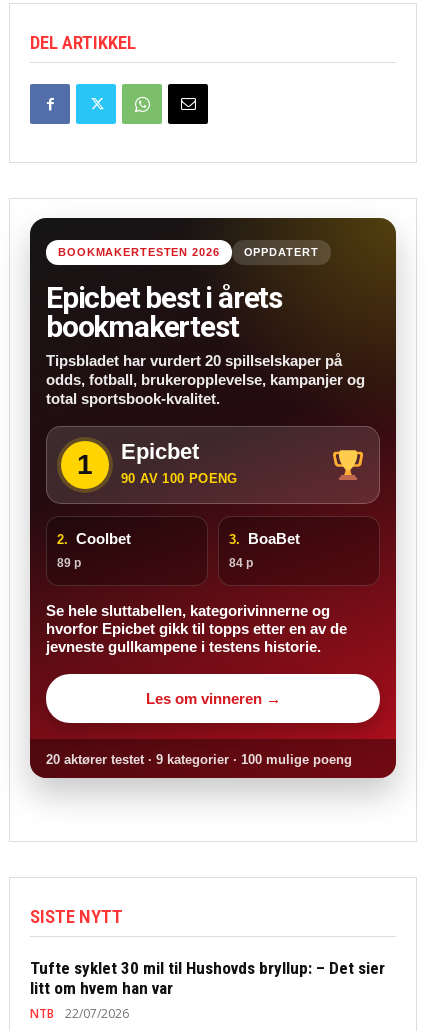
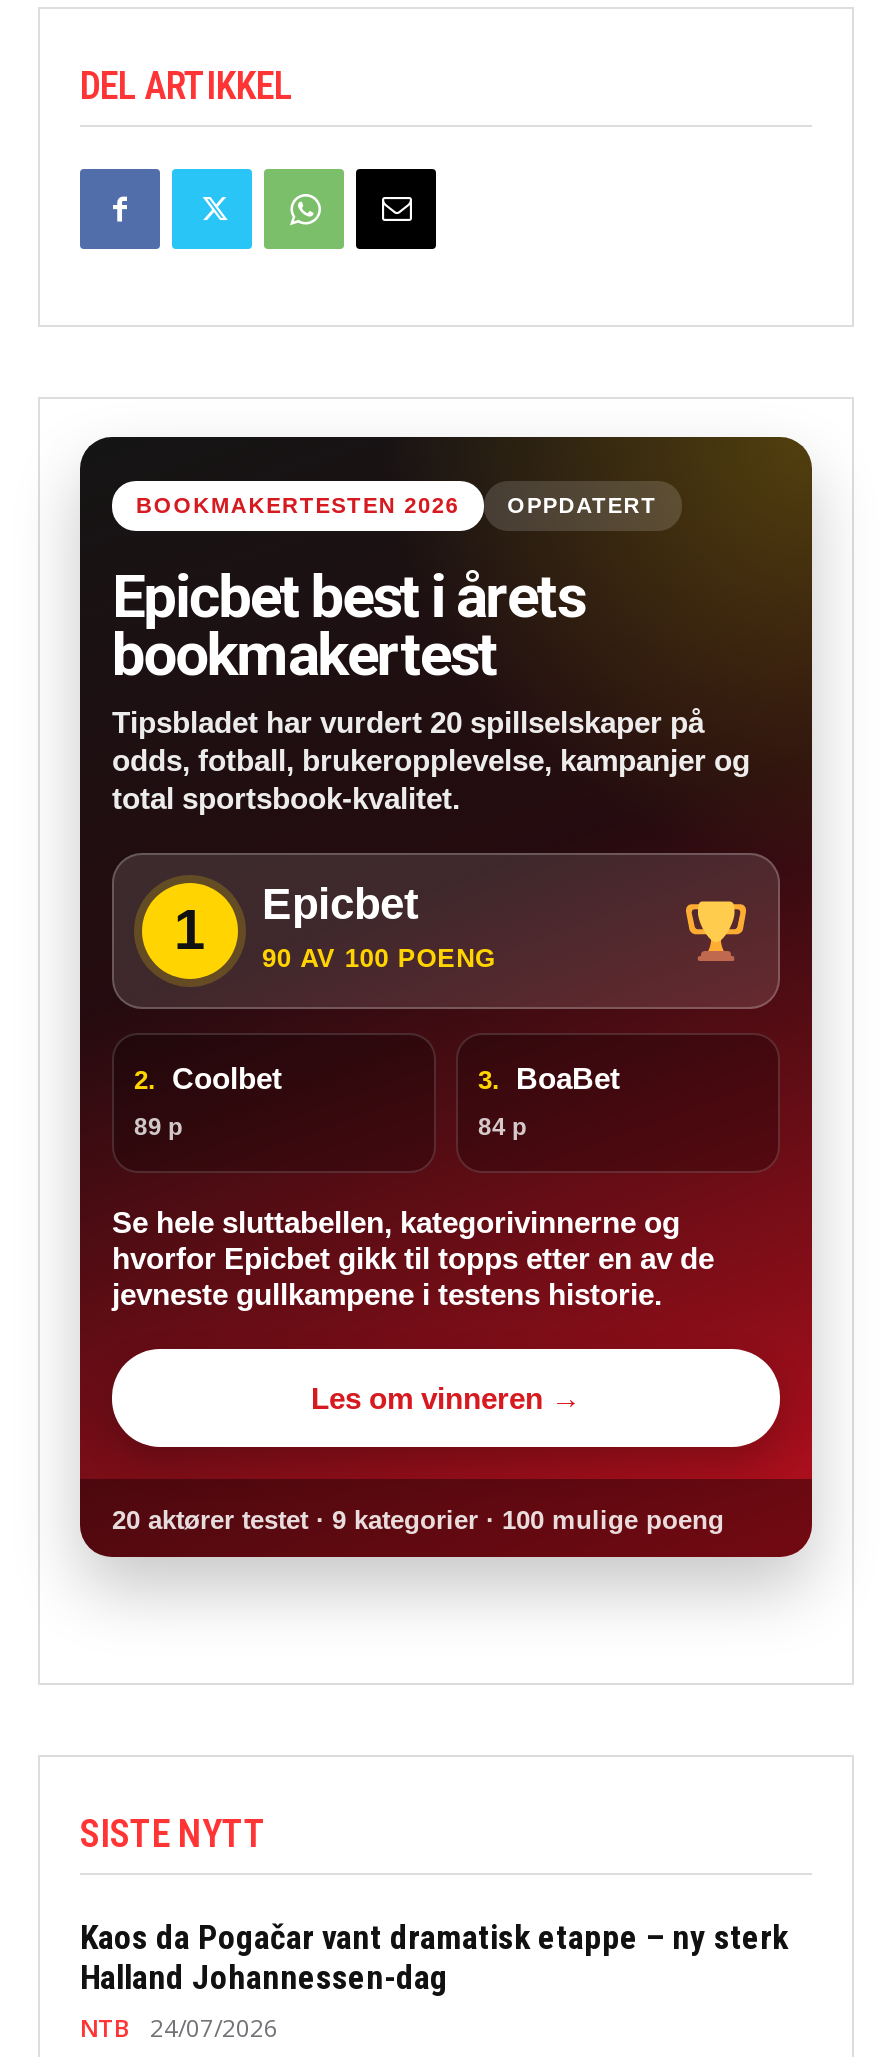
[30,958,385,998] Tufte syklet 30 mil til Hushovds bryllup: – Det sier | litt om hvem han var -> [80,1917,788,1997] Kaos da Pogačar vant dramatisk etappe – ny sterk | Halland Johannessen-dag
[30,1005,129,1022] NTB 22/07/2026 -> [80,2011,278,2045] NTB 24/07/2026

